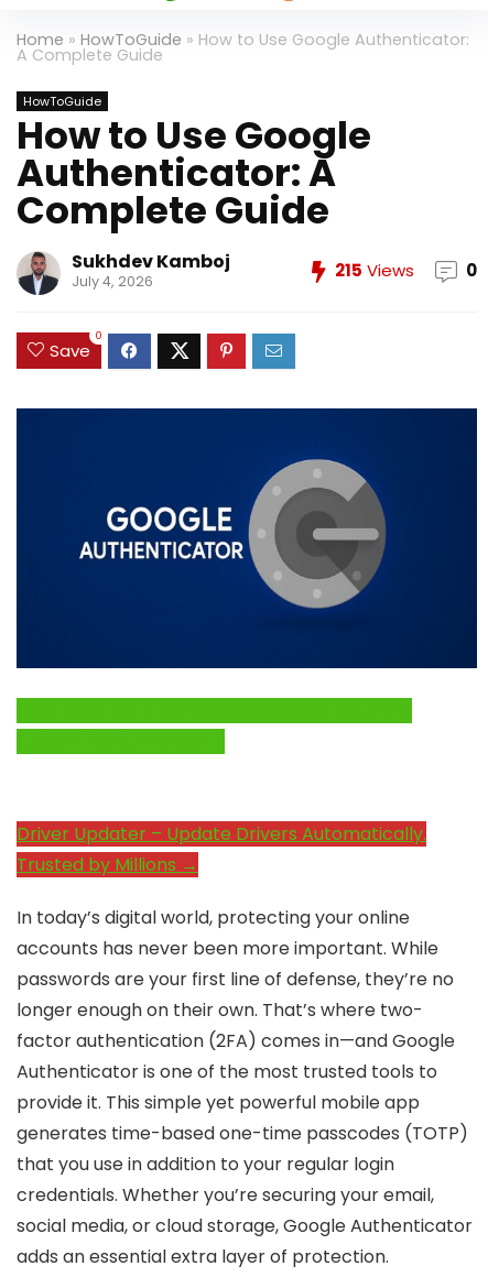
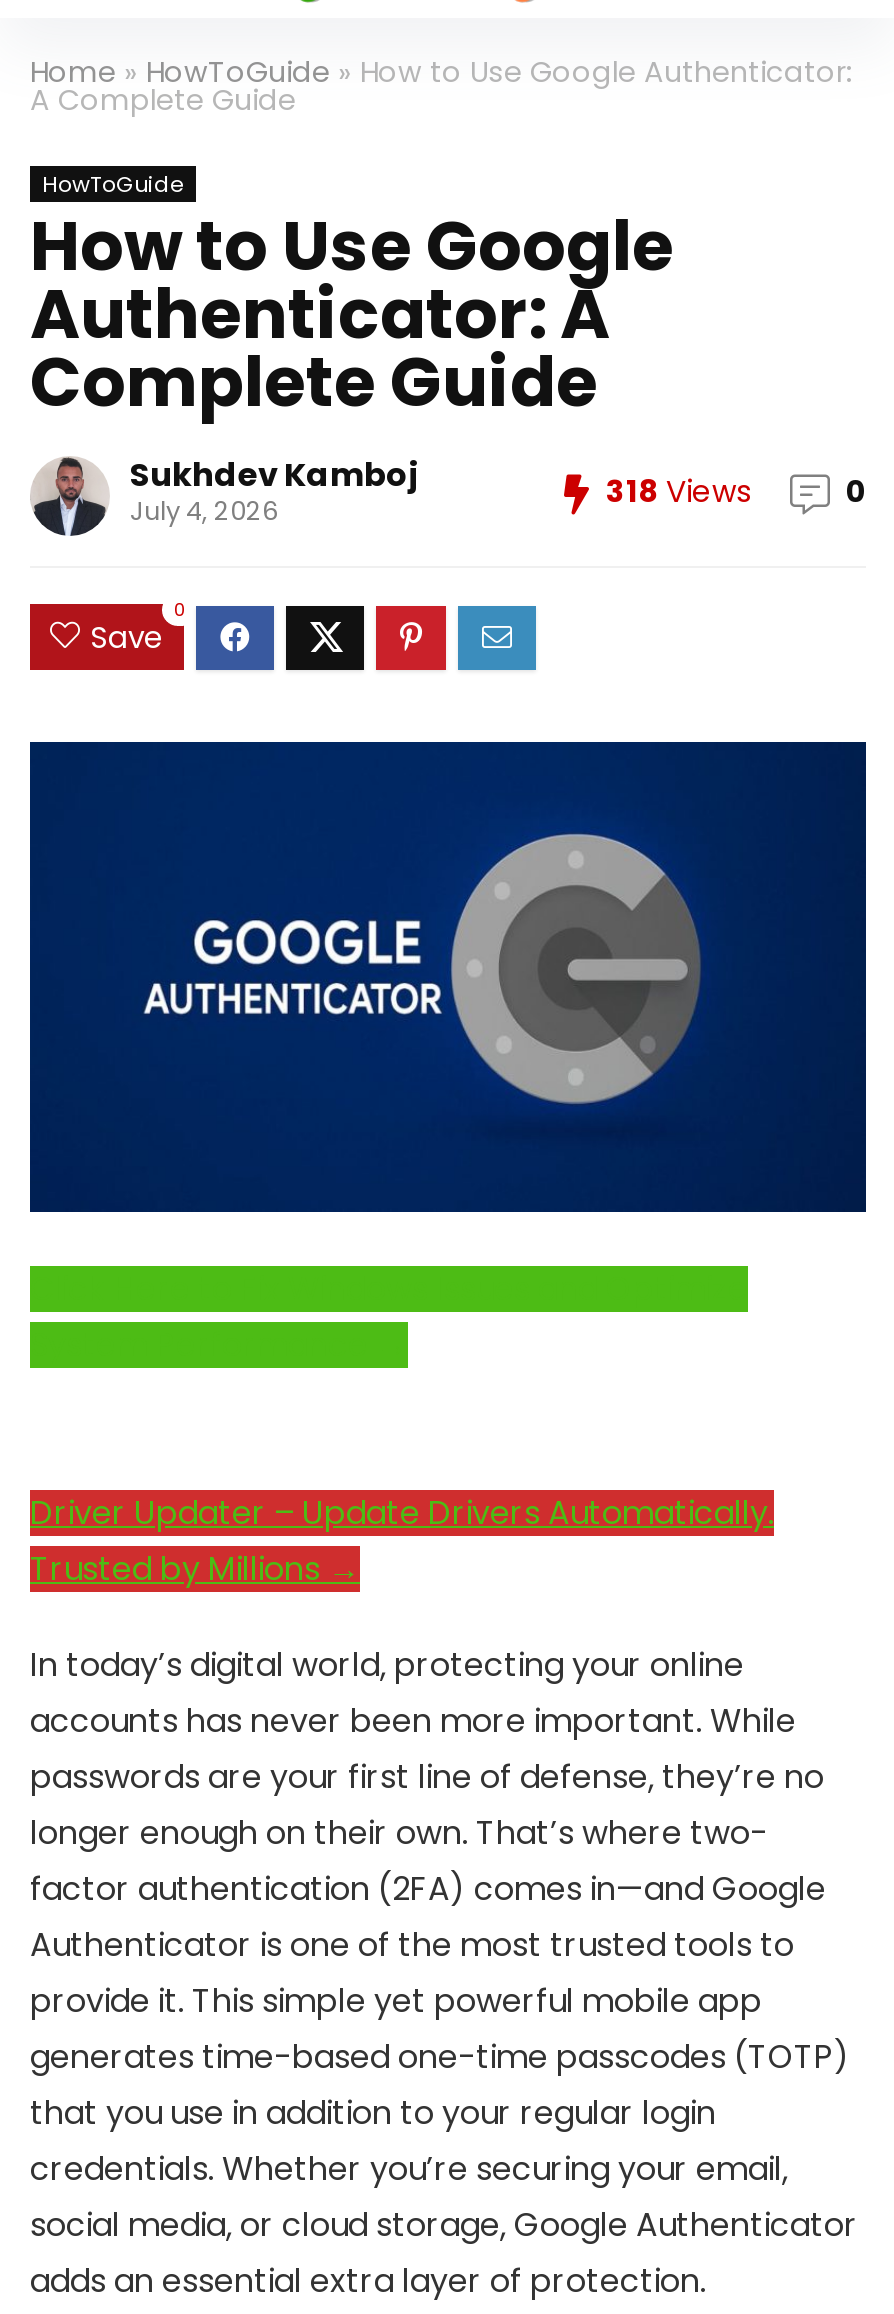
[335,259,414,282] 215 Views -> [606,470,752,512] 318 Views

